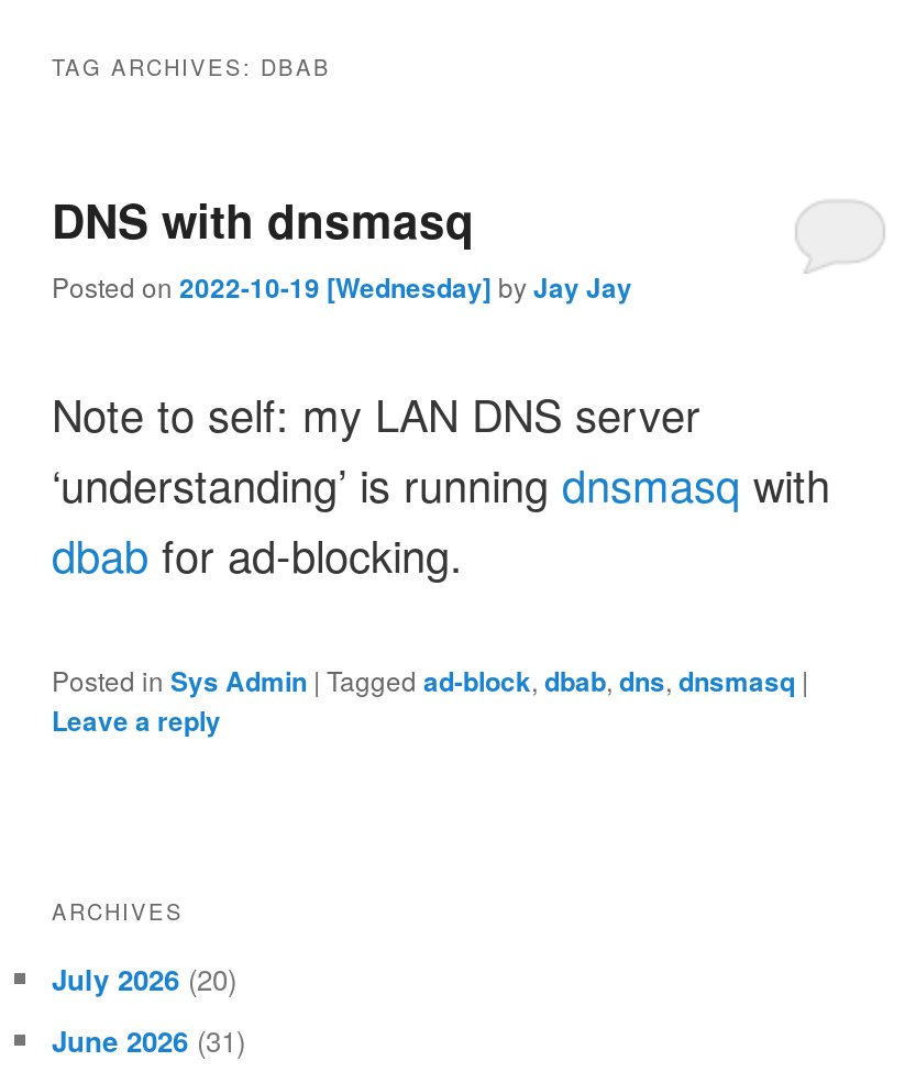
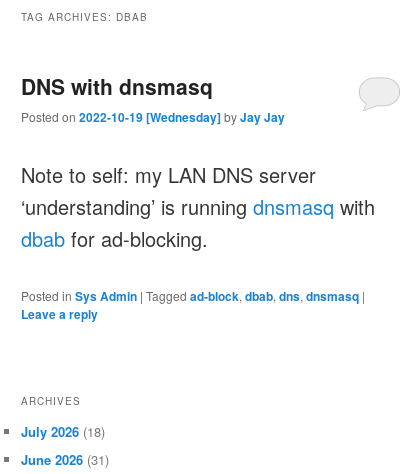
[52,958,236,1000] July 2026 (20) -> [21,422,105,441] July 2026 (18)

